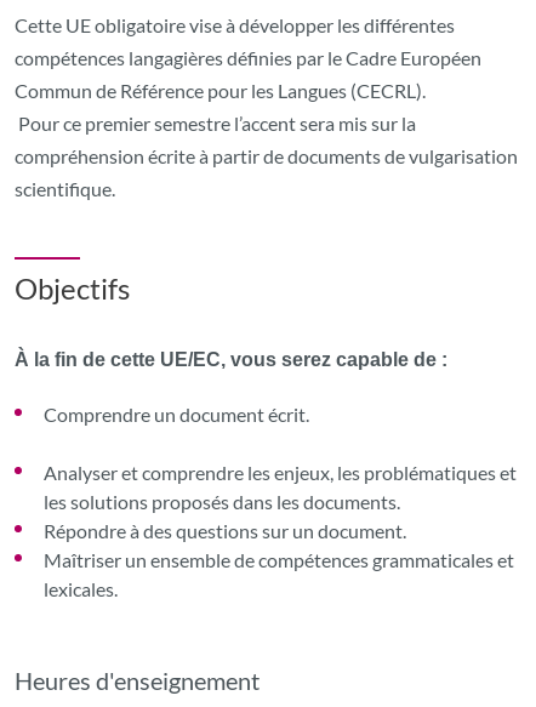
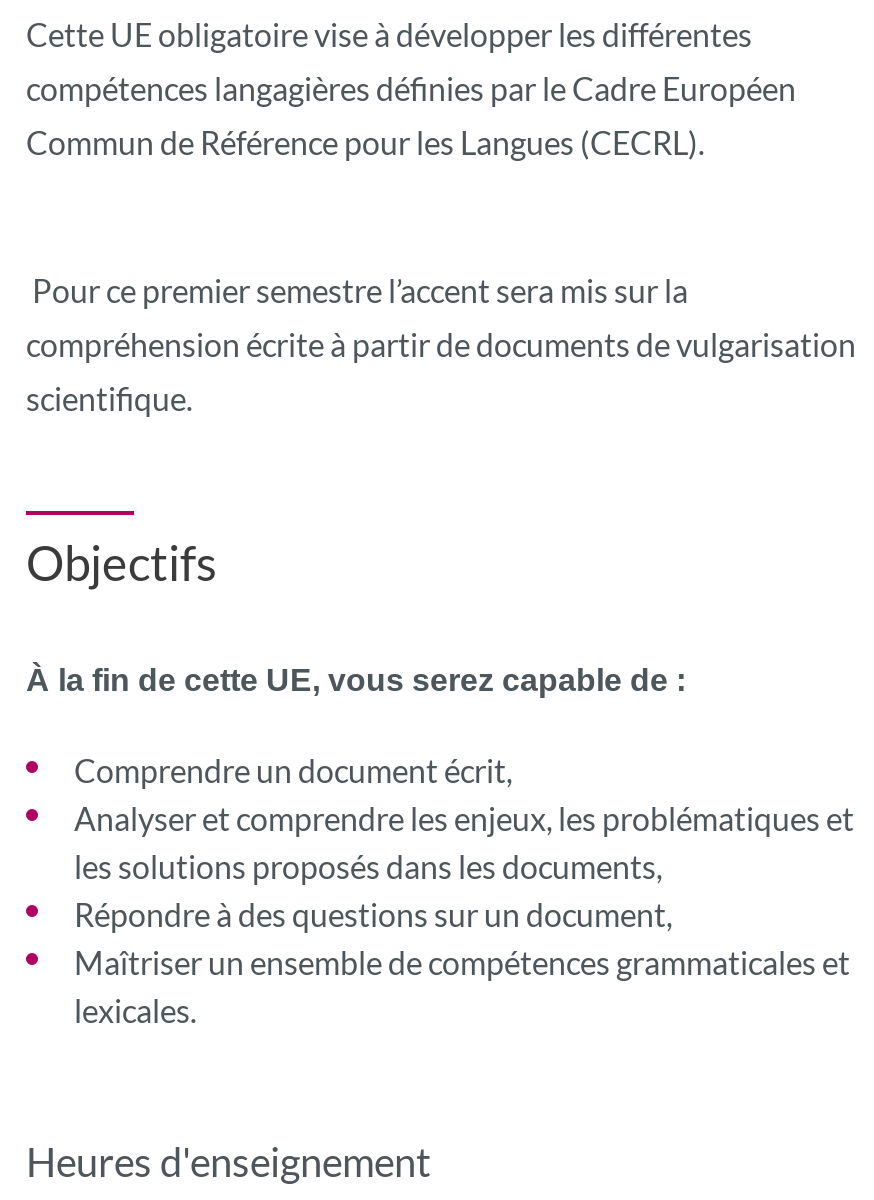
moved [15,111,518,305] -> [26,271,856,591]: Pour ce premier semestre l’accent sera mis sur la | compréhension écrite à partir de documents de vulgarisation | scientifique. | Objectifs
[15,349,447,370] À la fin de cette UE/EC, vous serez capable de : -> [26,663,694,697] À la fin de cette UE, vous serez capable de :
[44,402,309,425] Comprendre un document écrit. -> [74,751,518,789] Comprendre un document écrit,
[44,490,400,513] les solutions proposés dans les documents. -> [74,847,668,885] les solutions proposés dans les documents,
[44,519,406,542] Répondre à des questions sur un document. -> [74,895,678,933] Répondre à des questions sur un document,

